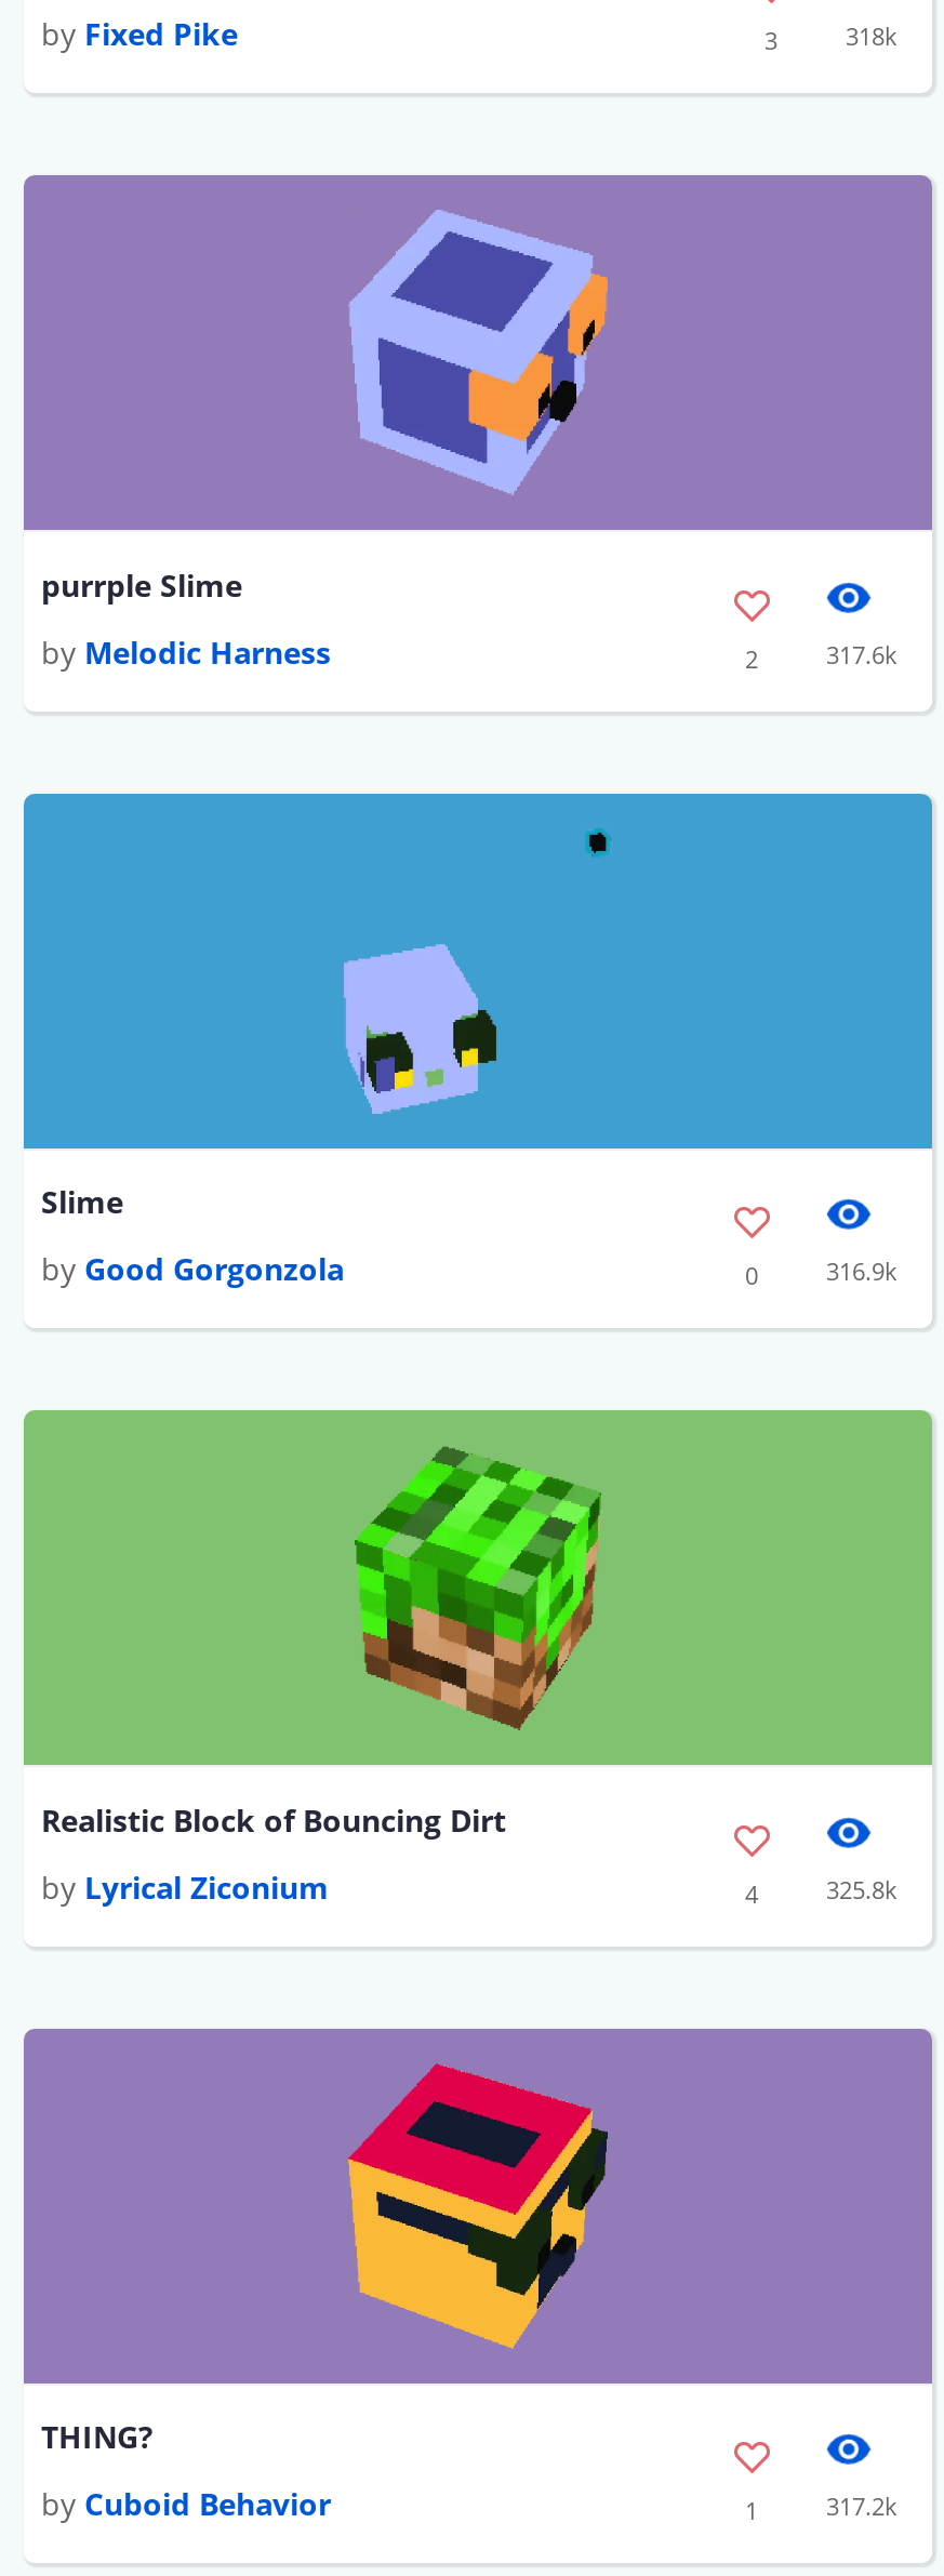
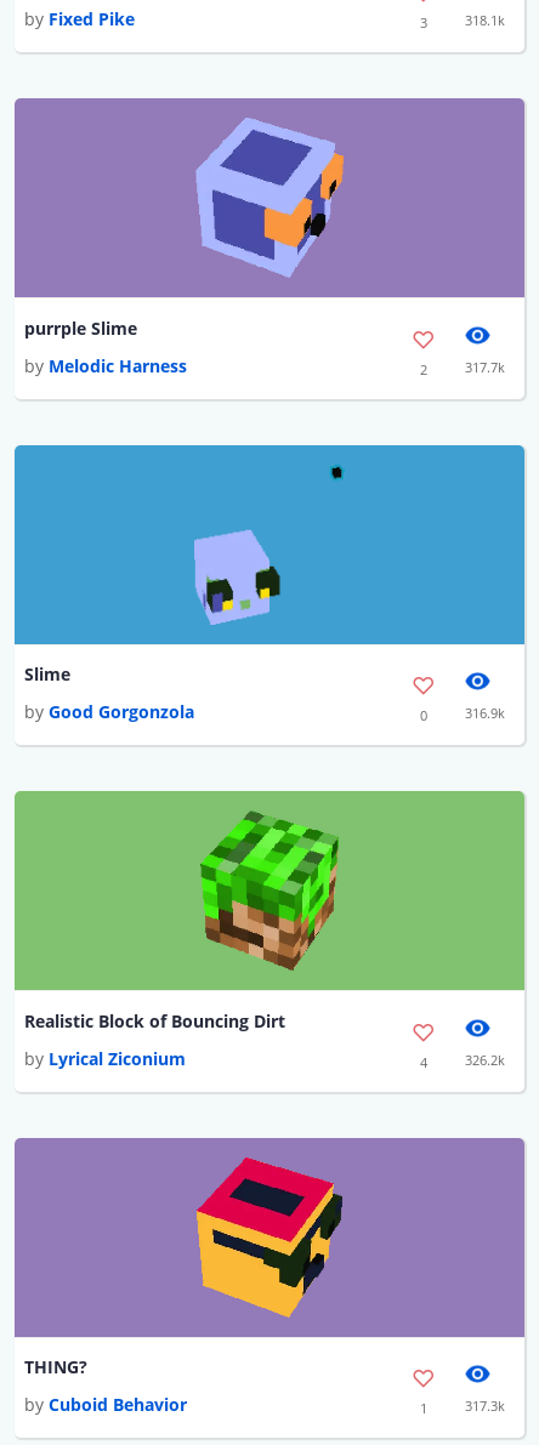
[846,20,898,52] 318k -> [465,11,505,29] 318.1k
[826,637,898,670] 317.6k -> [465,358,505,376] 317.7k
[826,1872,898,1905] 325.8k -> [465,1050,505,1068] 326.2k
[826,2490,898,2522] 317.2k -> [465,1397,505,1415] 317.3k

